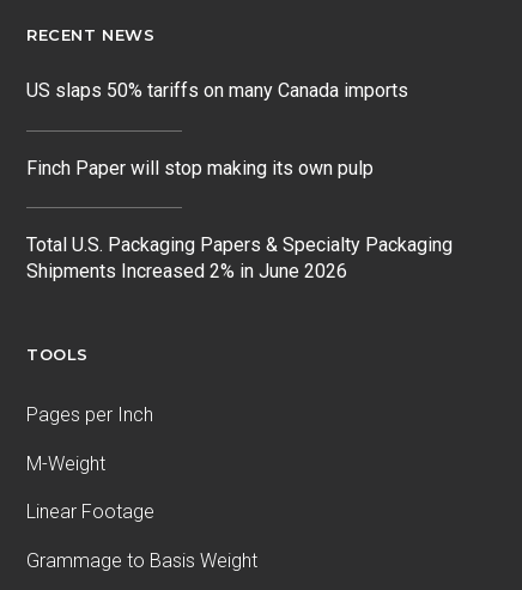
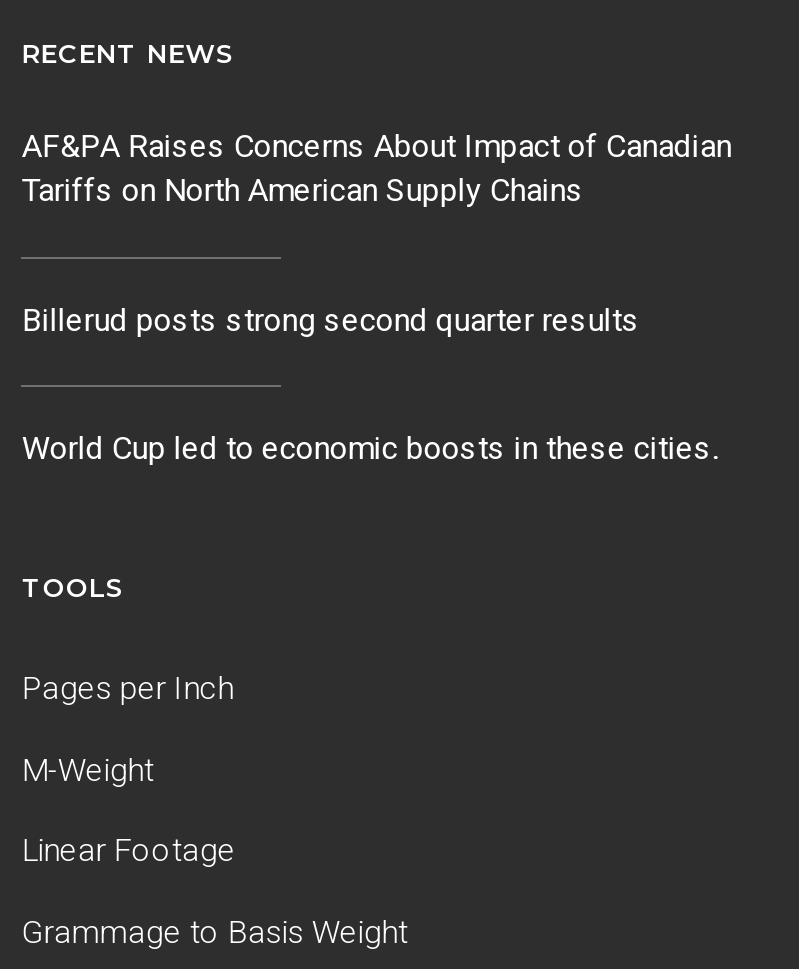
[27,79,409,102] US slaps 50% tariffs on many Canada imports -> [22,128,732,210] AF&PA Raises Concerns About Impact of Canadian | Tariffs on North American Supply Chains
[27,157,374,179] Finch Paper will stop making its own pulp -> [22,301,640,339] Billerud posts strong second quarter results
[27,234,453,283] Total U.S. Packaging Papers & Specialty Packaging | Shipments Increased 2% in June 2026 -> [22,430,718,468] World Cup led to economic boosts in these cities.

